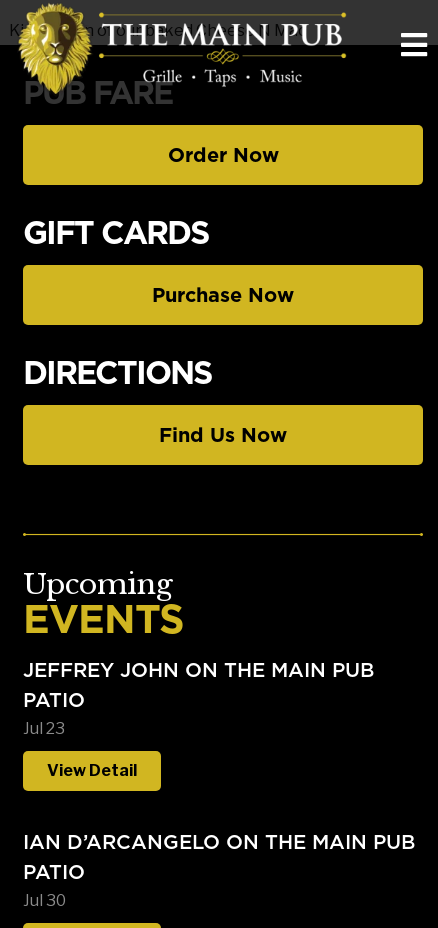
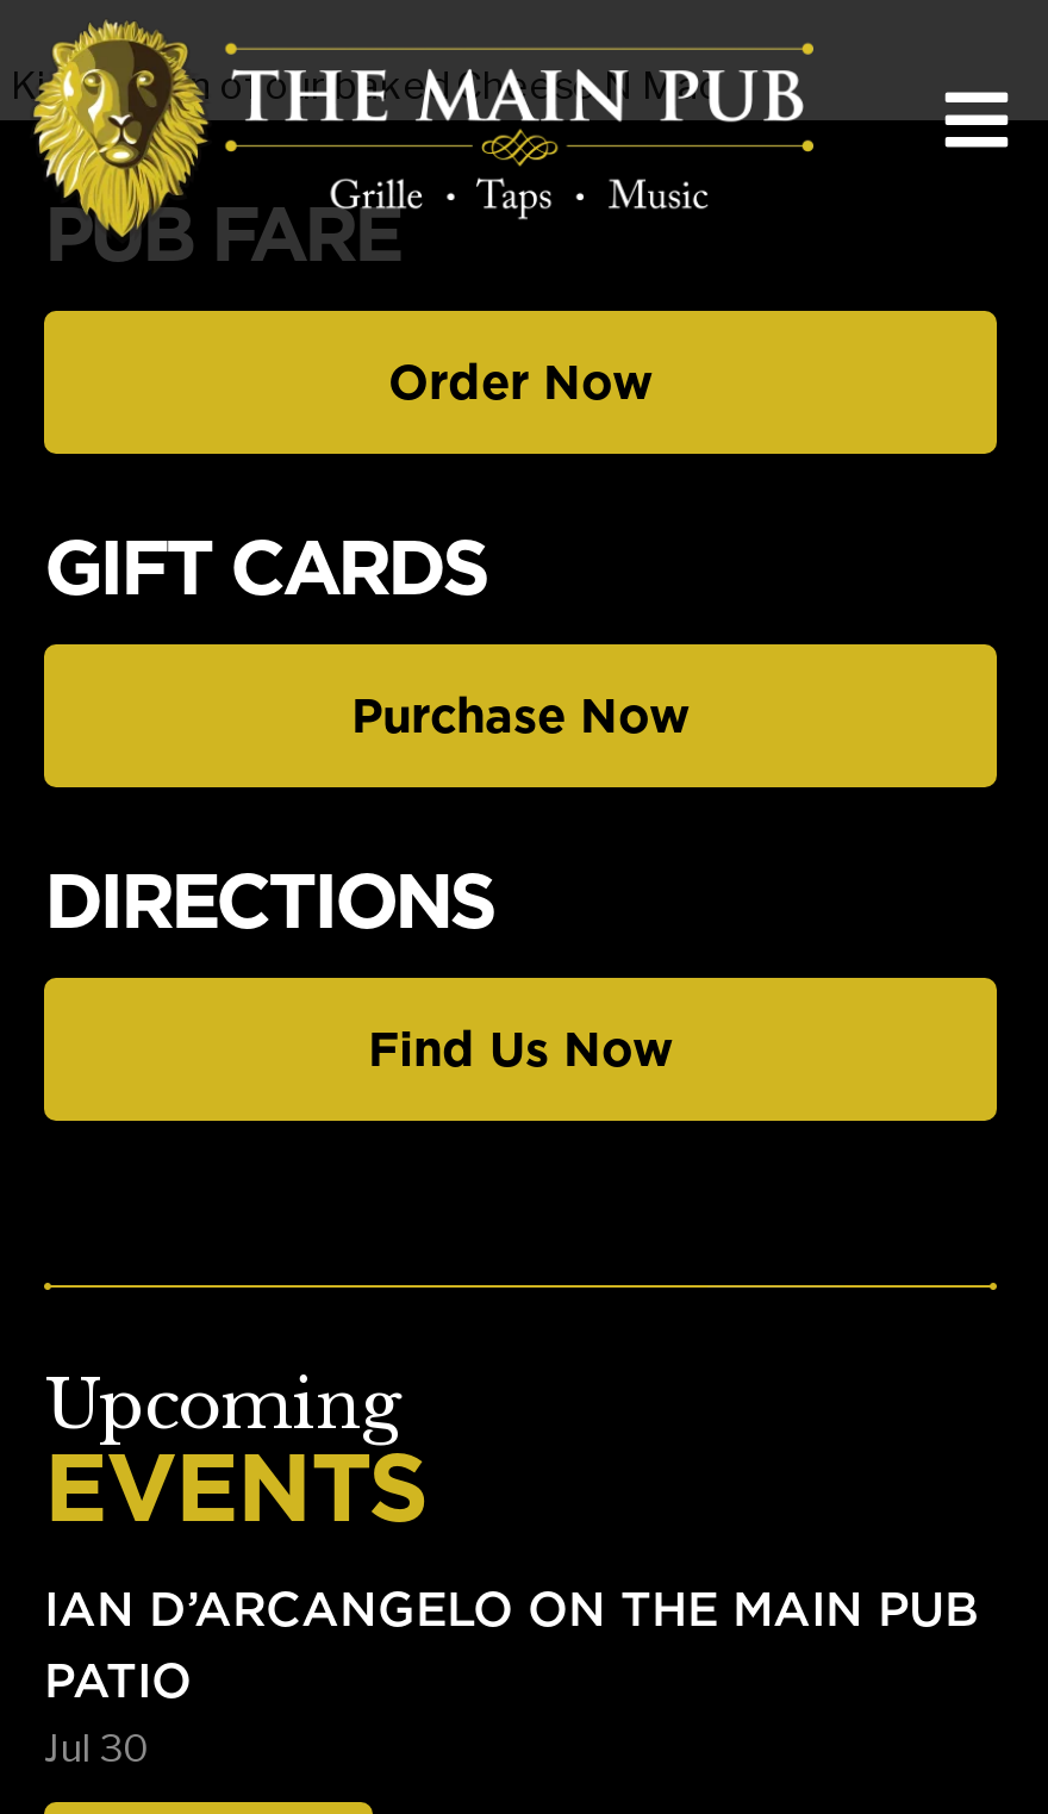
[23,658,374,780] JEFFREY JOHN ON THE MAIN PUB | PATIO | Jul 23 | View Detail -> none

